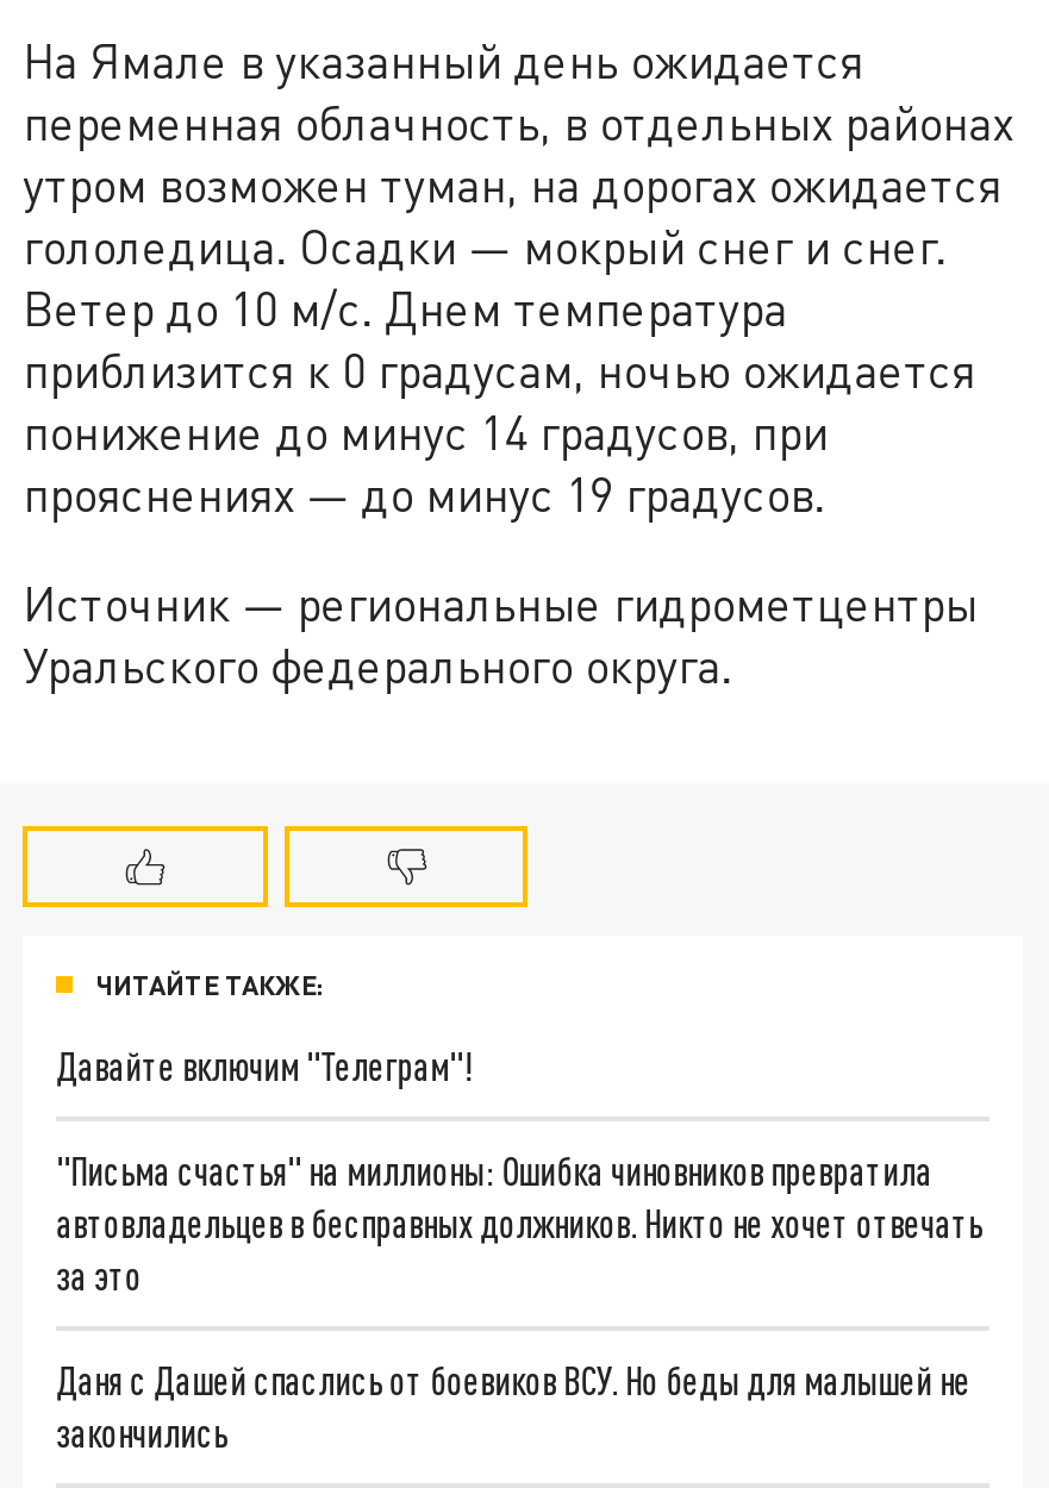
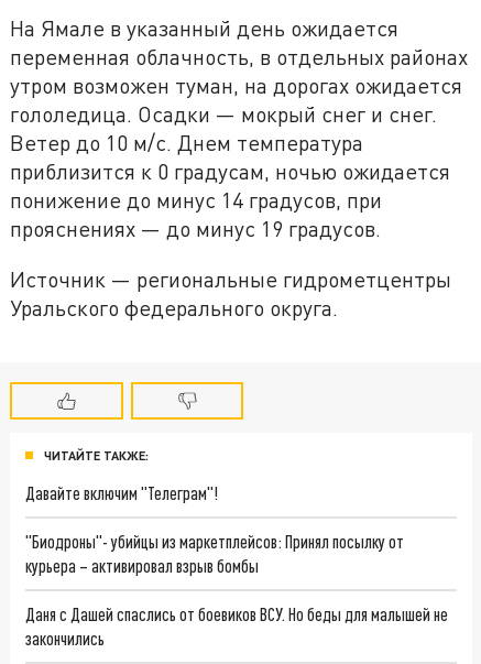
[56,1148,983,1298] "Письма счастья" на миллионы: Ошибка чиновников превратила | автовладельцев в бесправных должников. Никто не хочет отвечать | за это -> [25,531,404,576] "Биодроны"- убийцы из маркетплейсов: Принял посылку от | курьера – активировал взрыв бомбы

